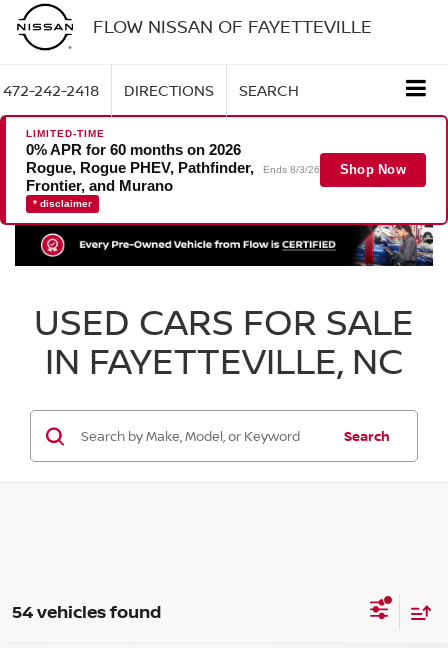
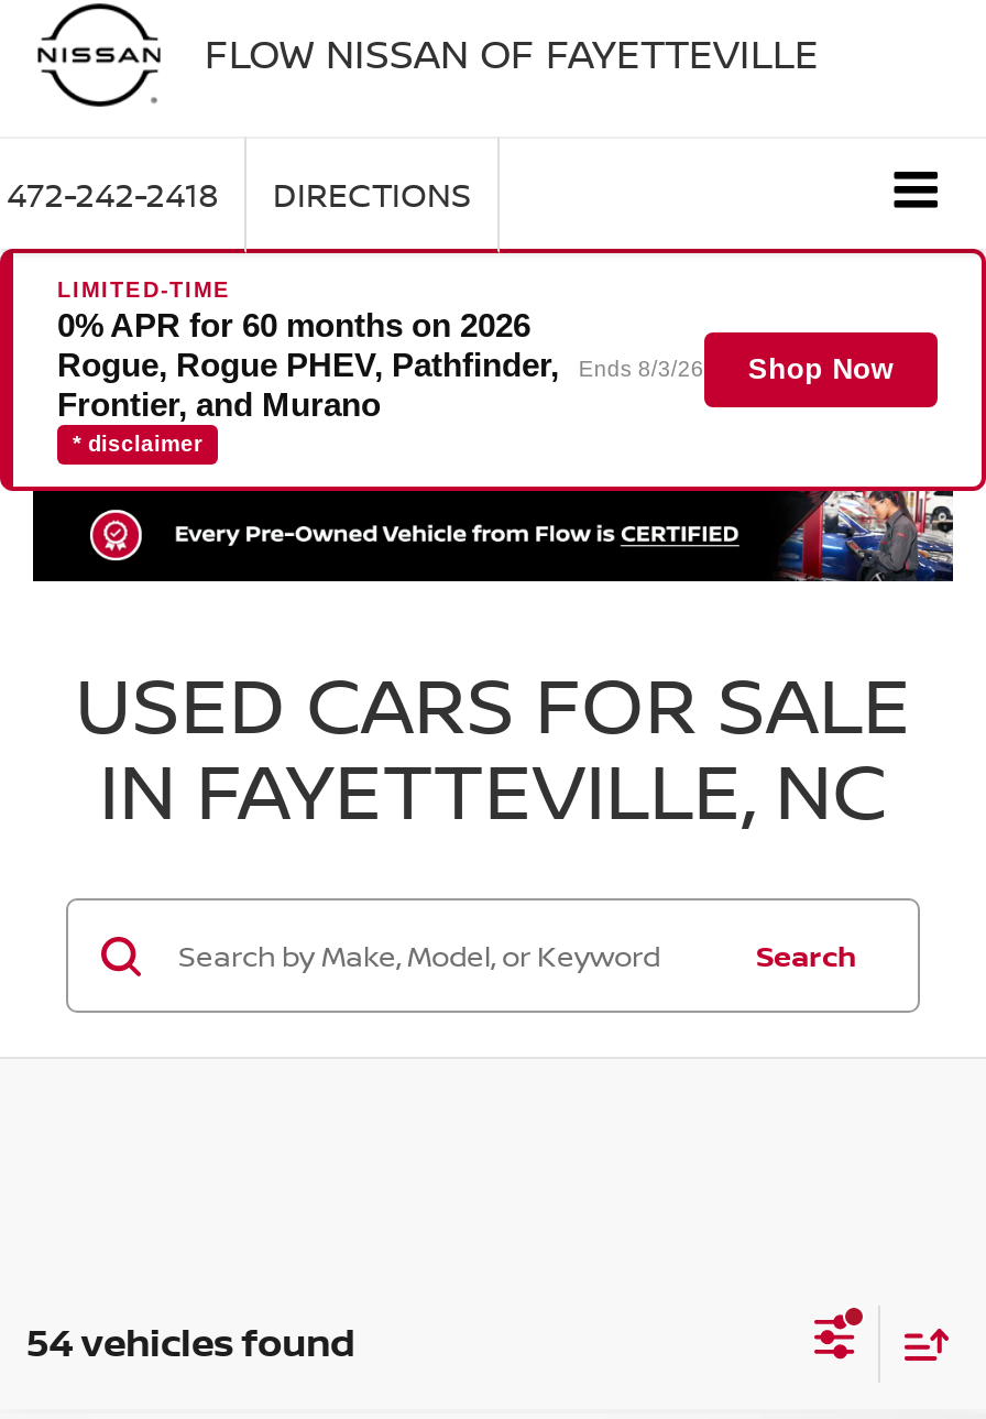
[239,80,299,101] SEARCH -> none

